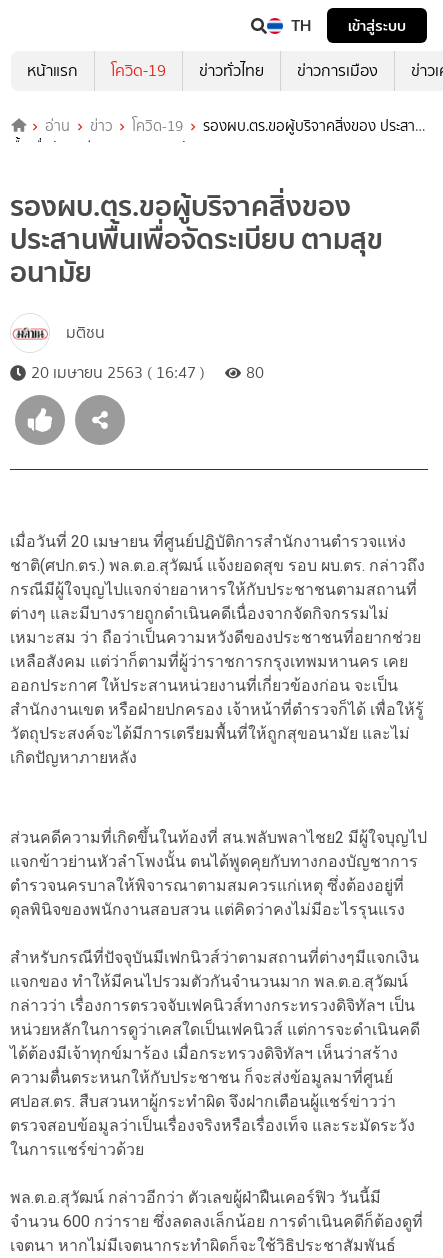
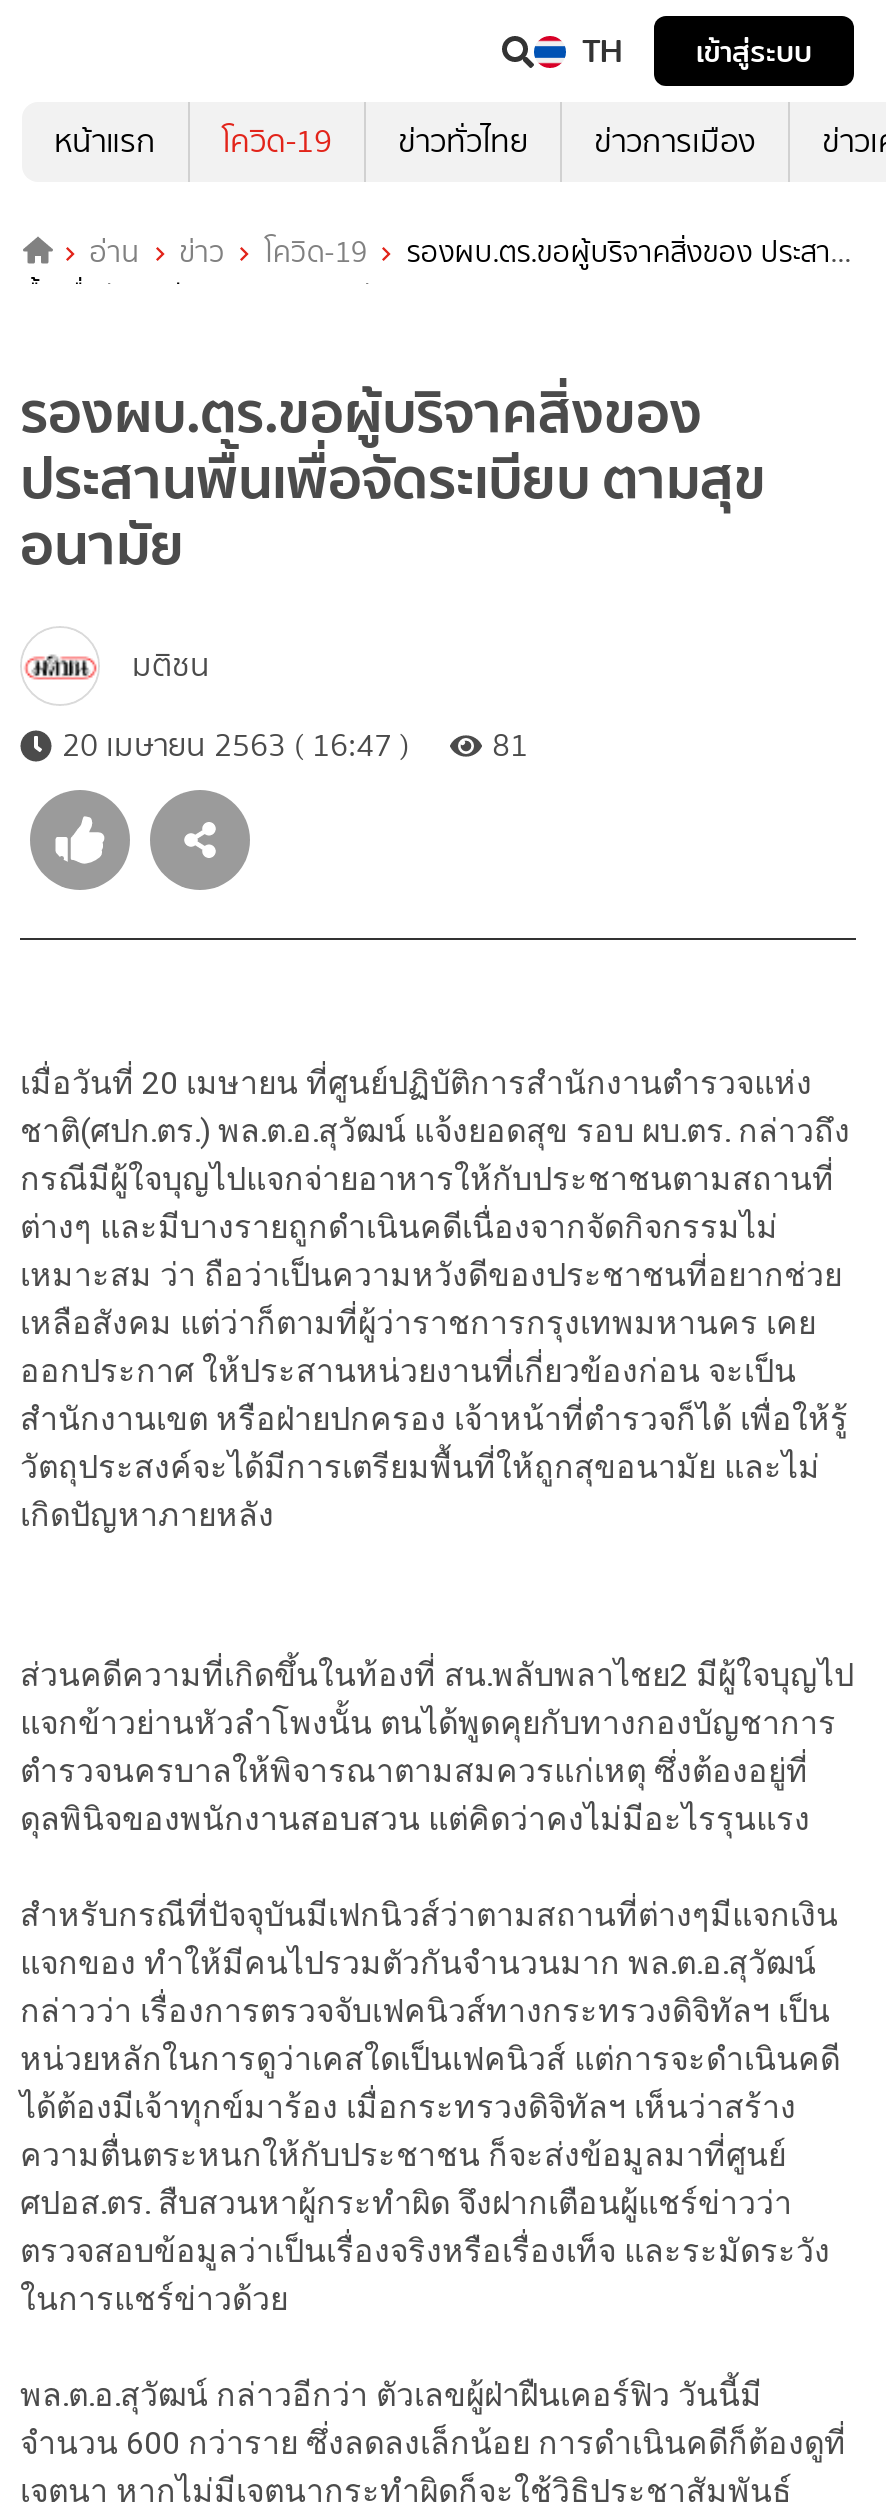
[31,361,264,384] 20 เมษายน 2563 ( 16:47 ) 80 -> [62,722,528,768] 20 เมษายน 2563 ( 16:47 ) 81

